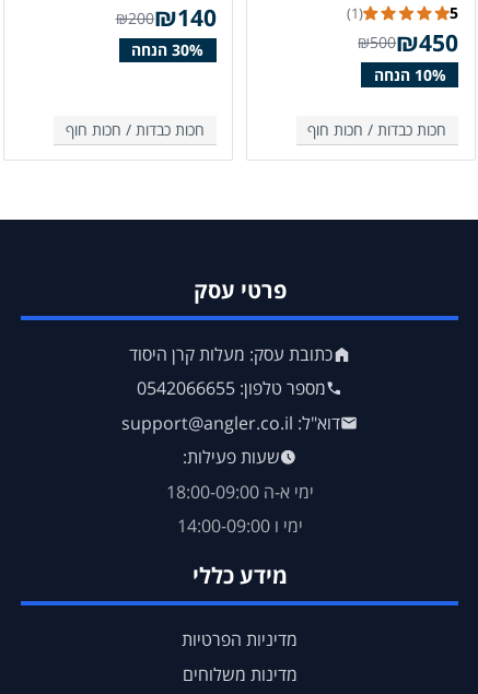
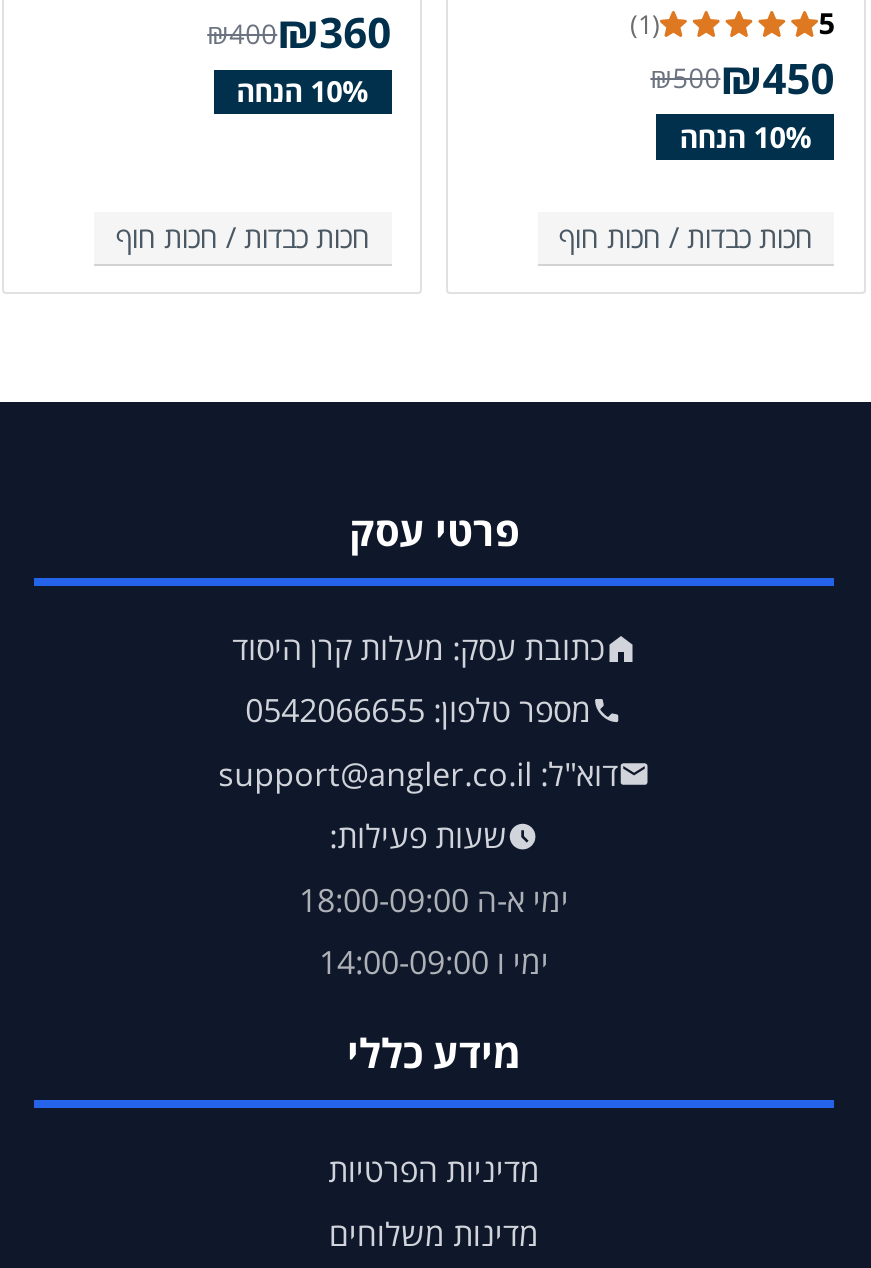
[116,7,154,28] ₪200 -> [207,14,277,52] ₪400
[177,3,216,33] 140 -> [319,5,391,61] 360

